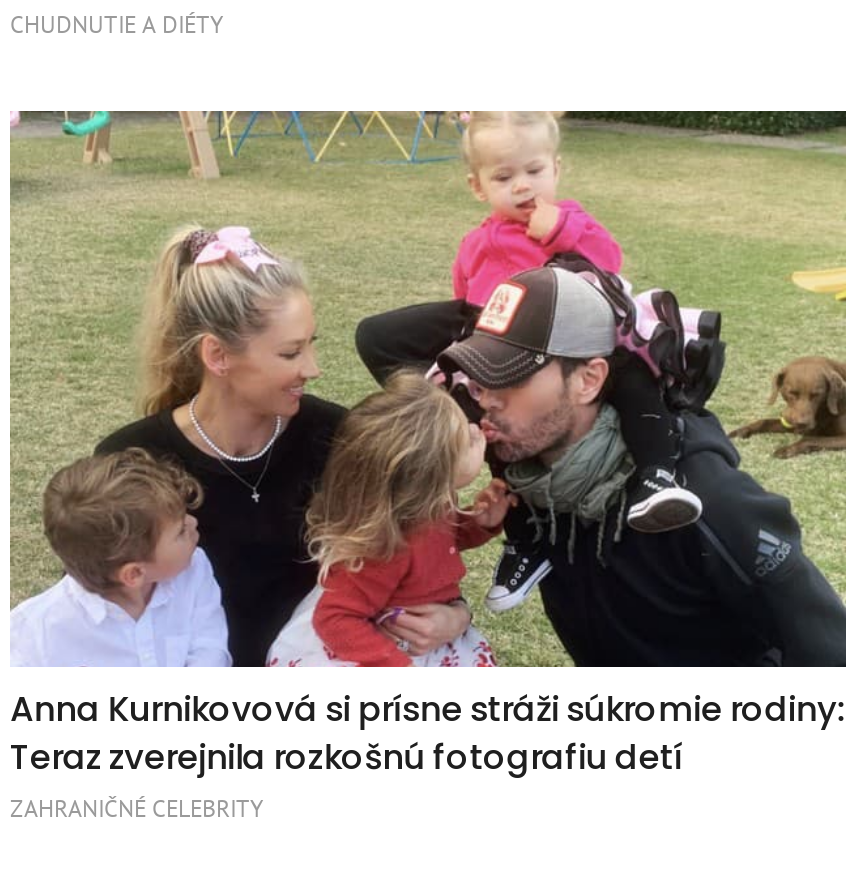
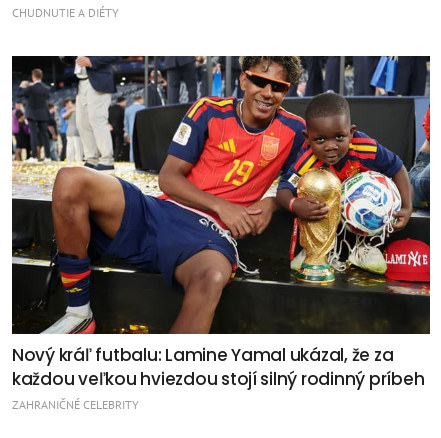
[8,110,848,782] [image] | Anna Kurnikovová si prísne stráži súkromie rodiny: | Teraz zverejnila rozkošnú fotografiu detí -> [11,55,431,391] [image] | Nový kráľ futbalu: Lamine Yamal ukázal, že za | každou veľkou hviezdou stojí silný rodinný príbeh

